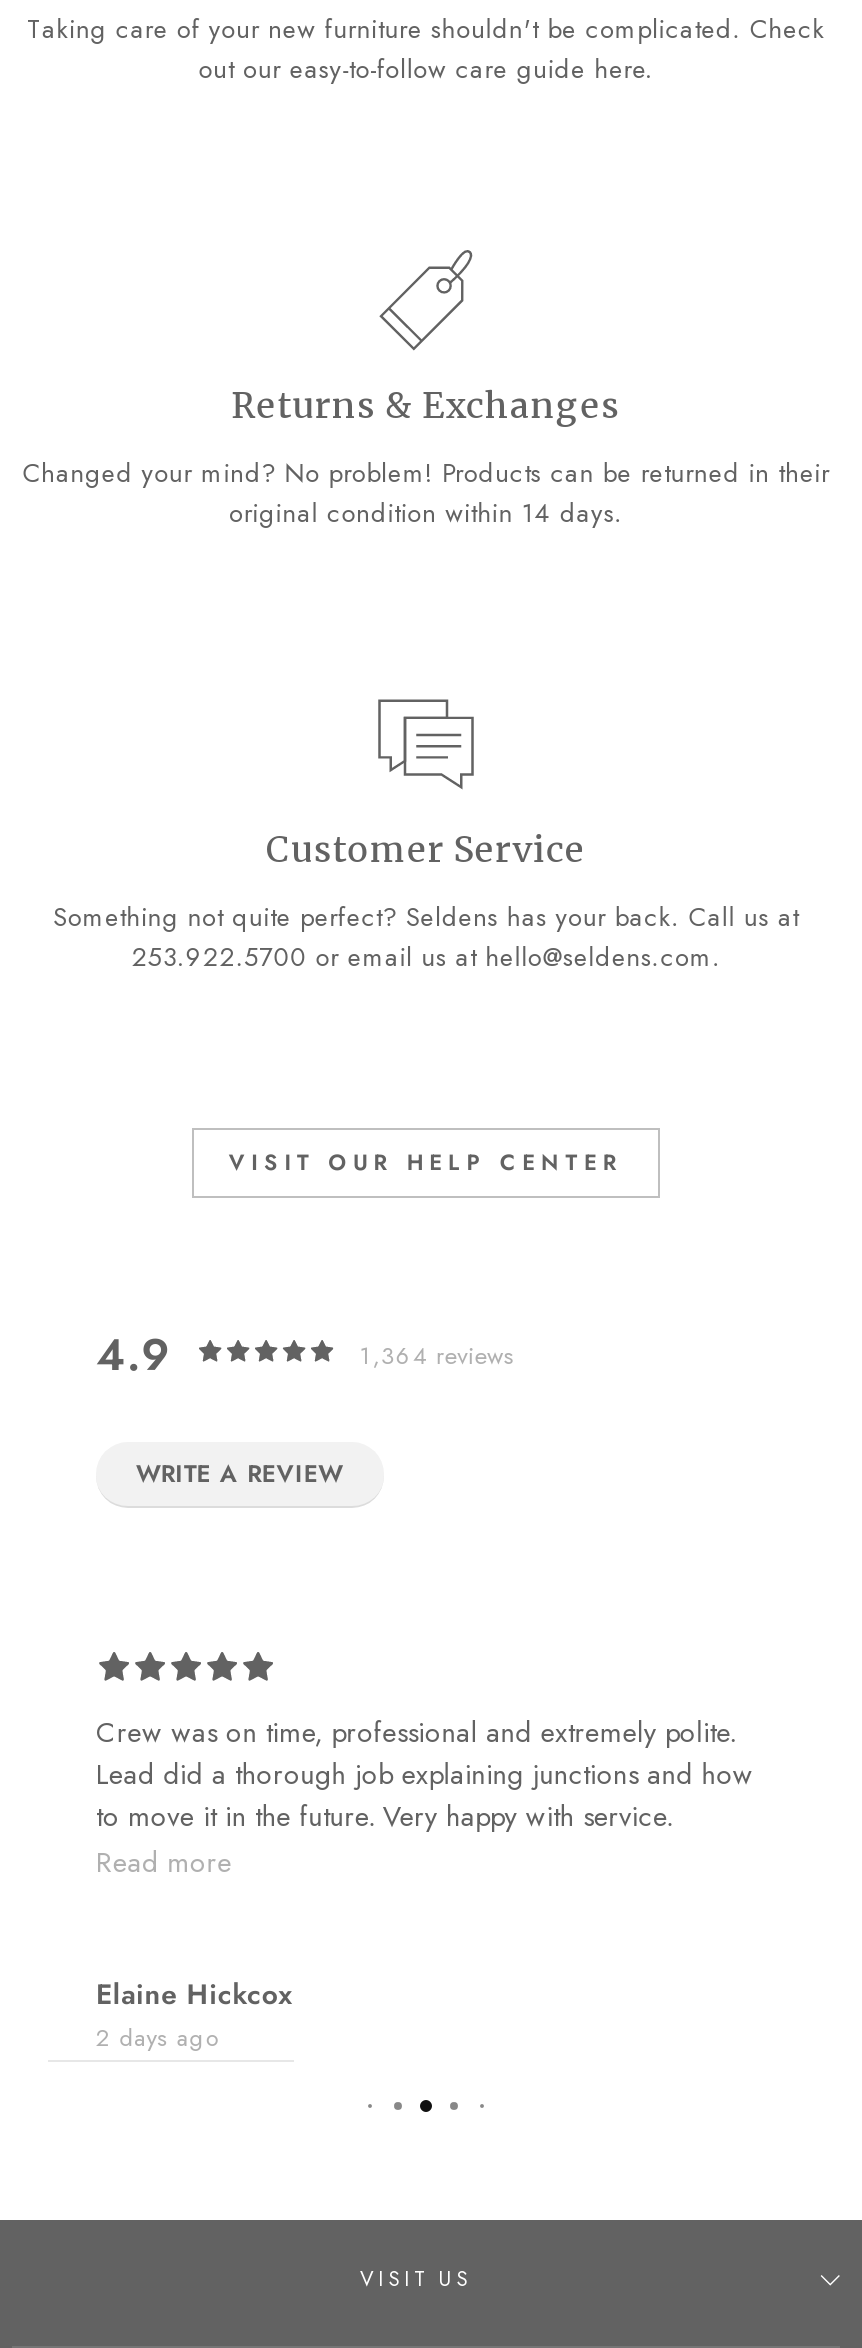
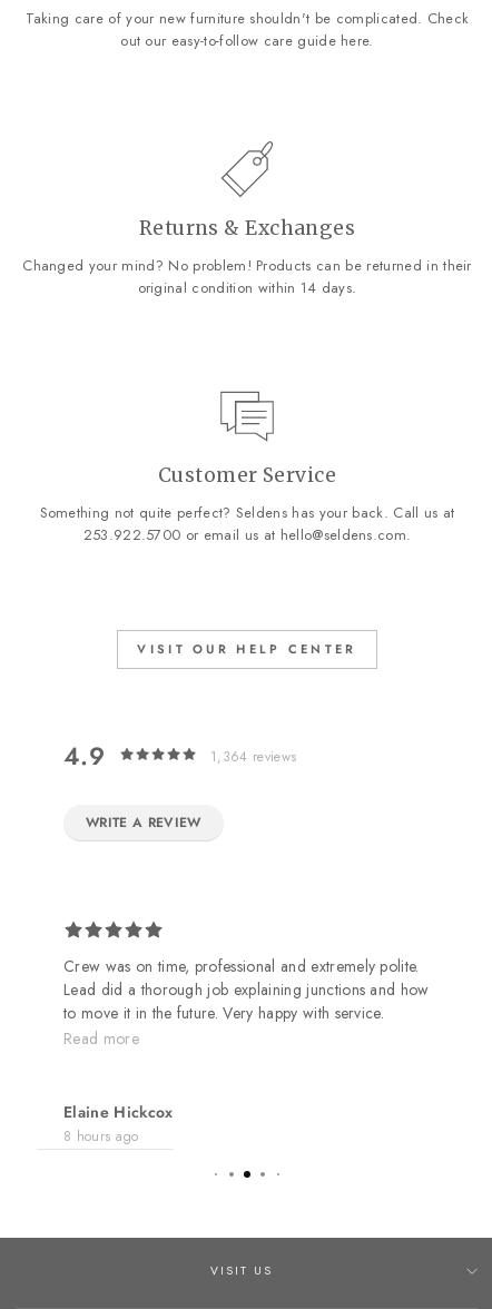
[96,2020,218,2056] 2 days ago -> [63,1126,139,1146] 8 hours ago

